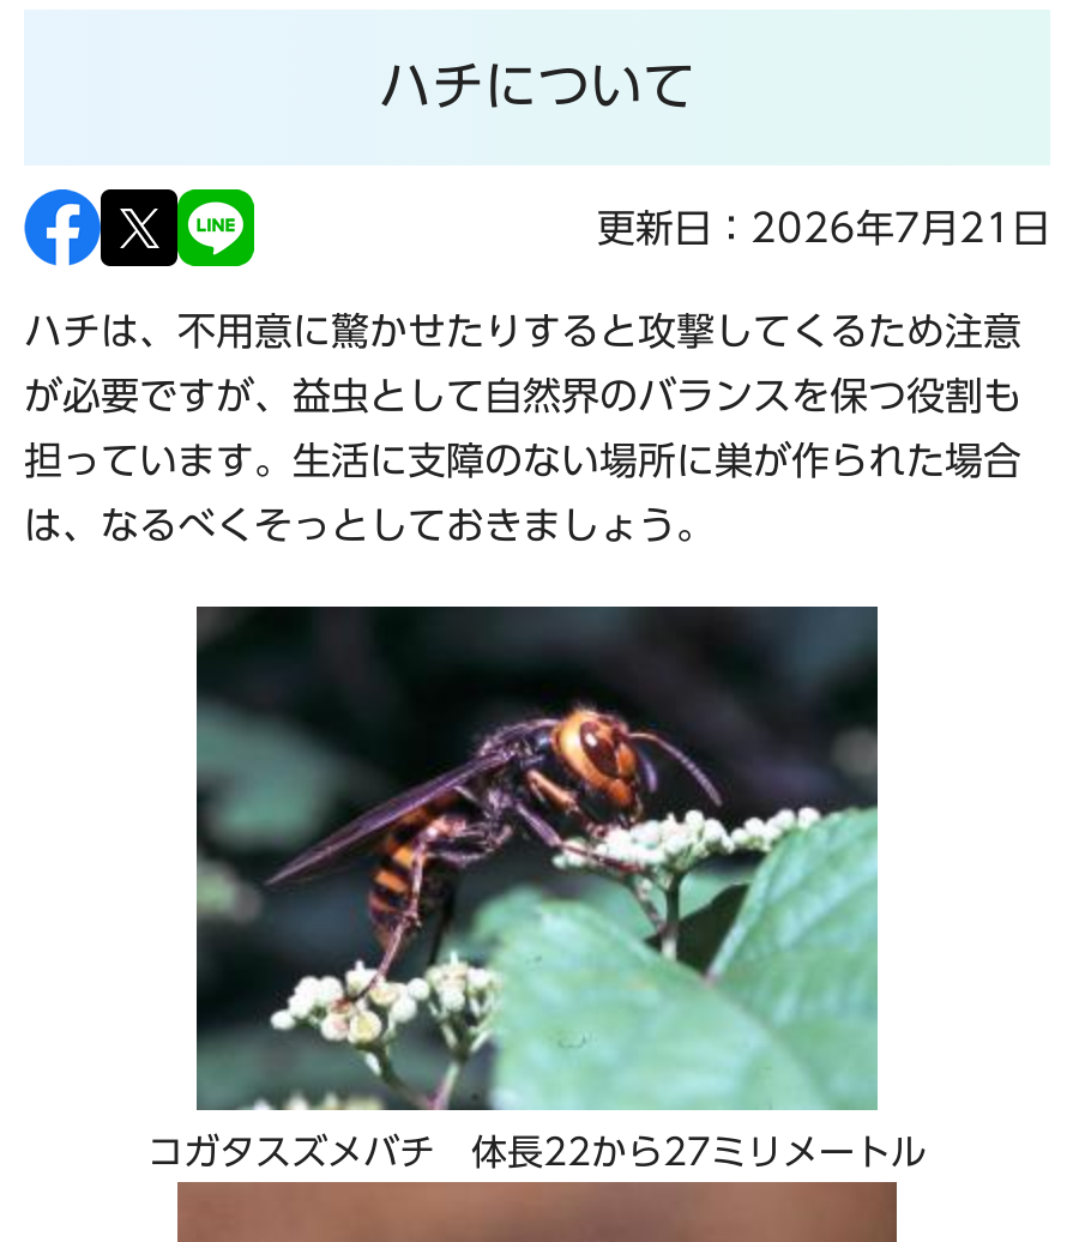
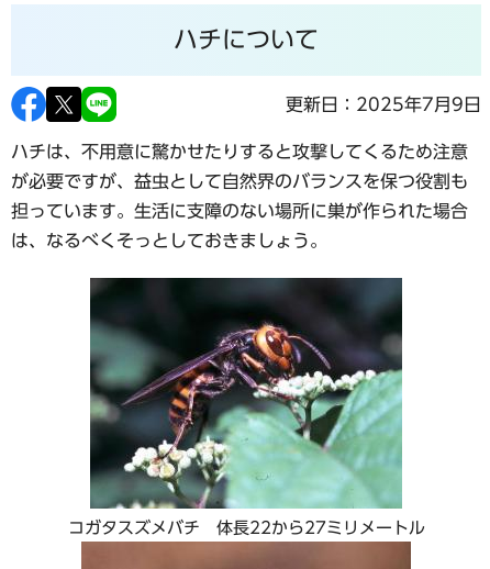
[597,207,1050,246] 更新日：2026年7月21日 -> [286,95,481,113] 更新日：2025年7月9日

